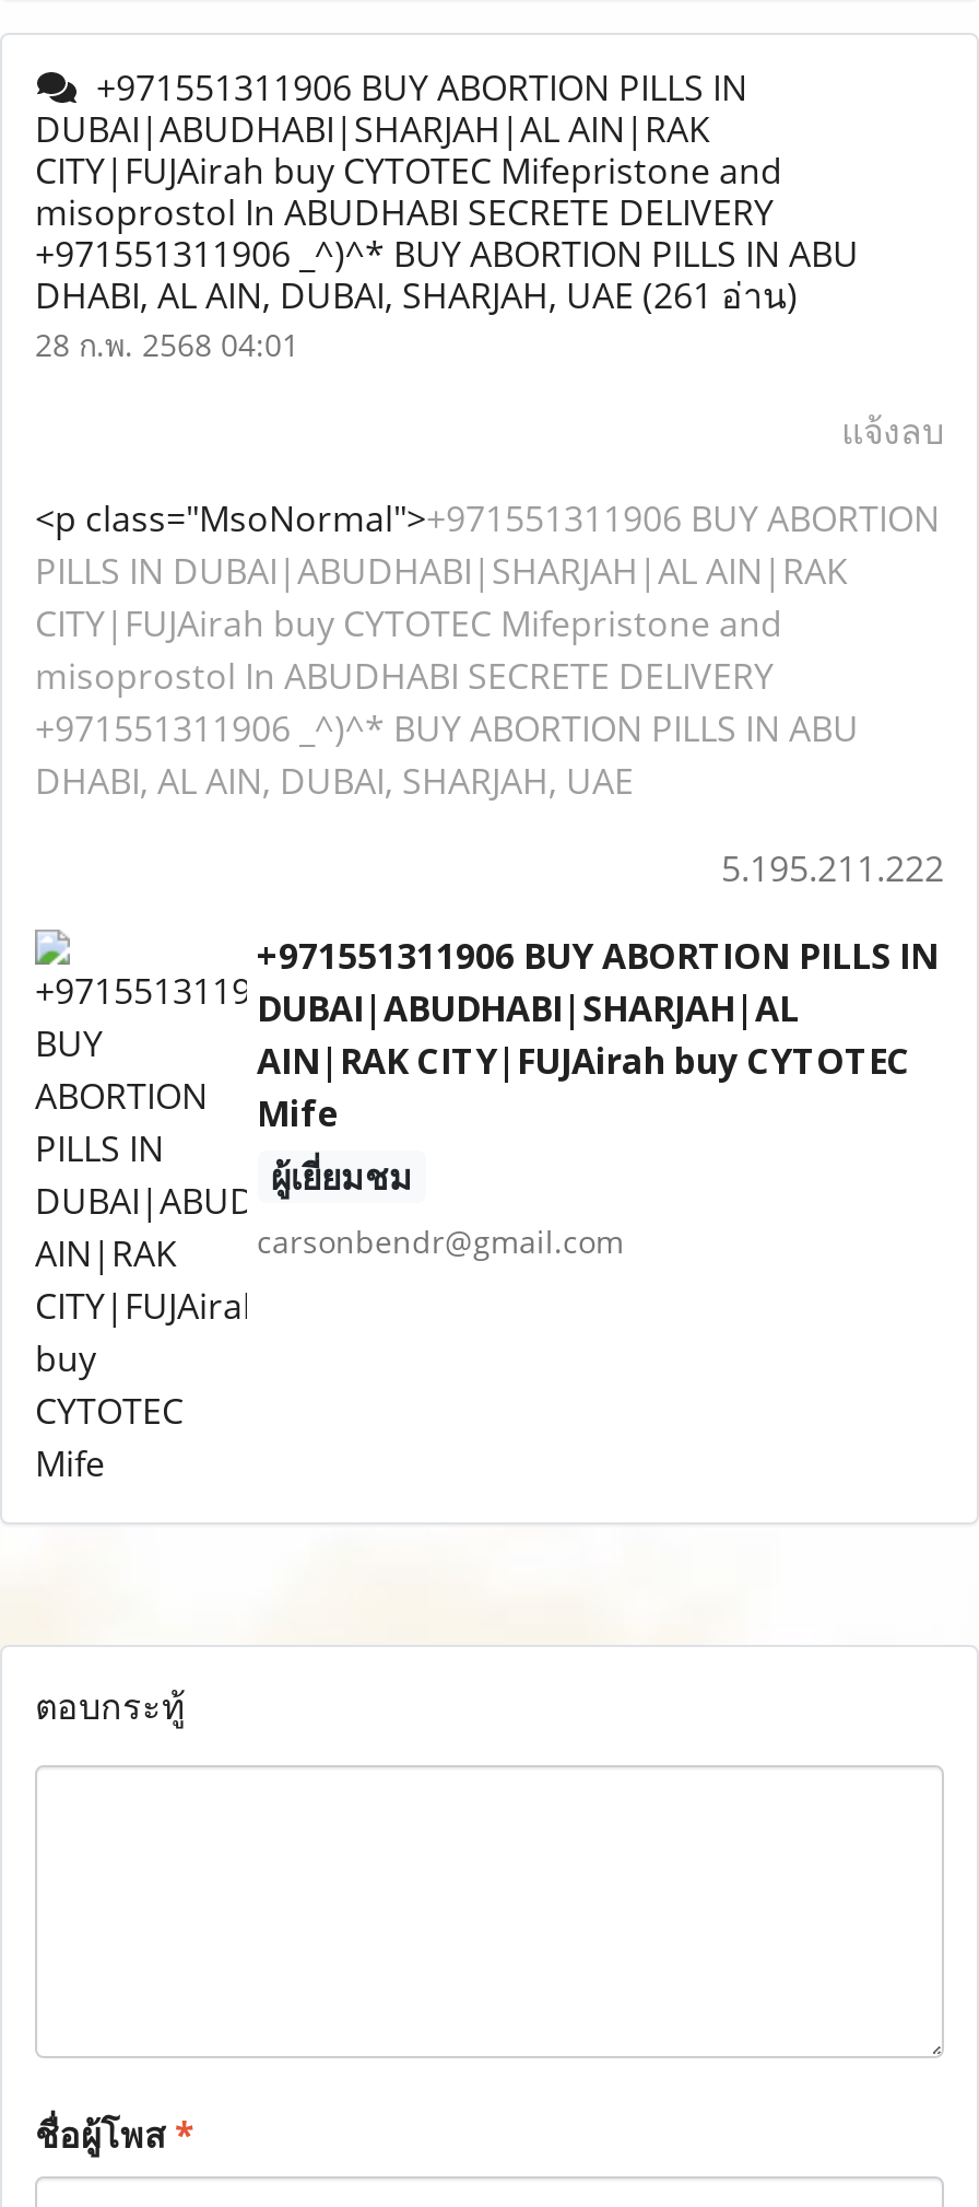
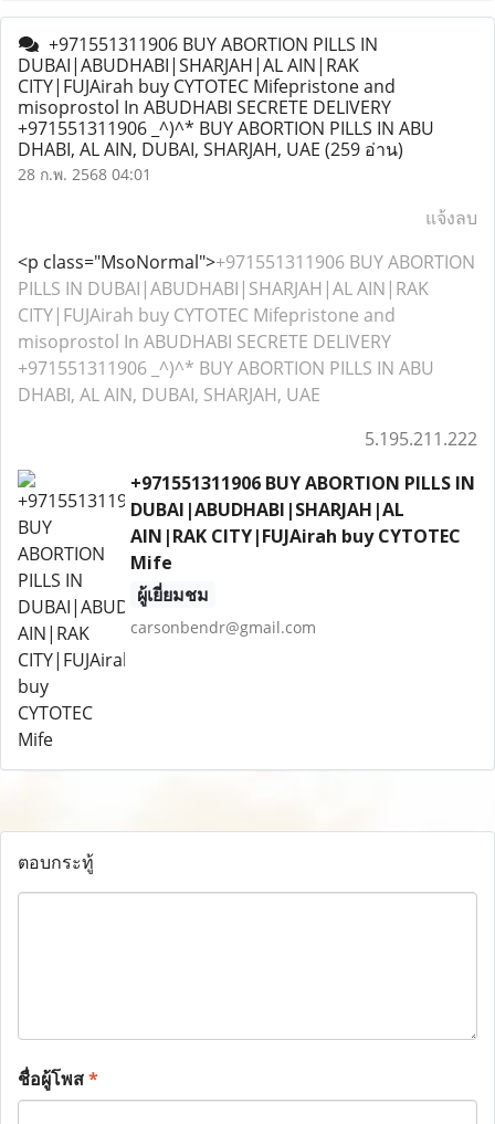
[35,271,798,319] DHABI, AL AIN, DUBAI, SHARJAH, UAE (261 อ่าน) -> [18,137,403,161] DHABI, AL AIN, DUBAI, SHARJAH, UAE (259 อ่าน)

